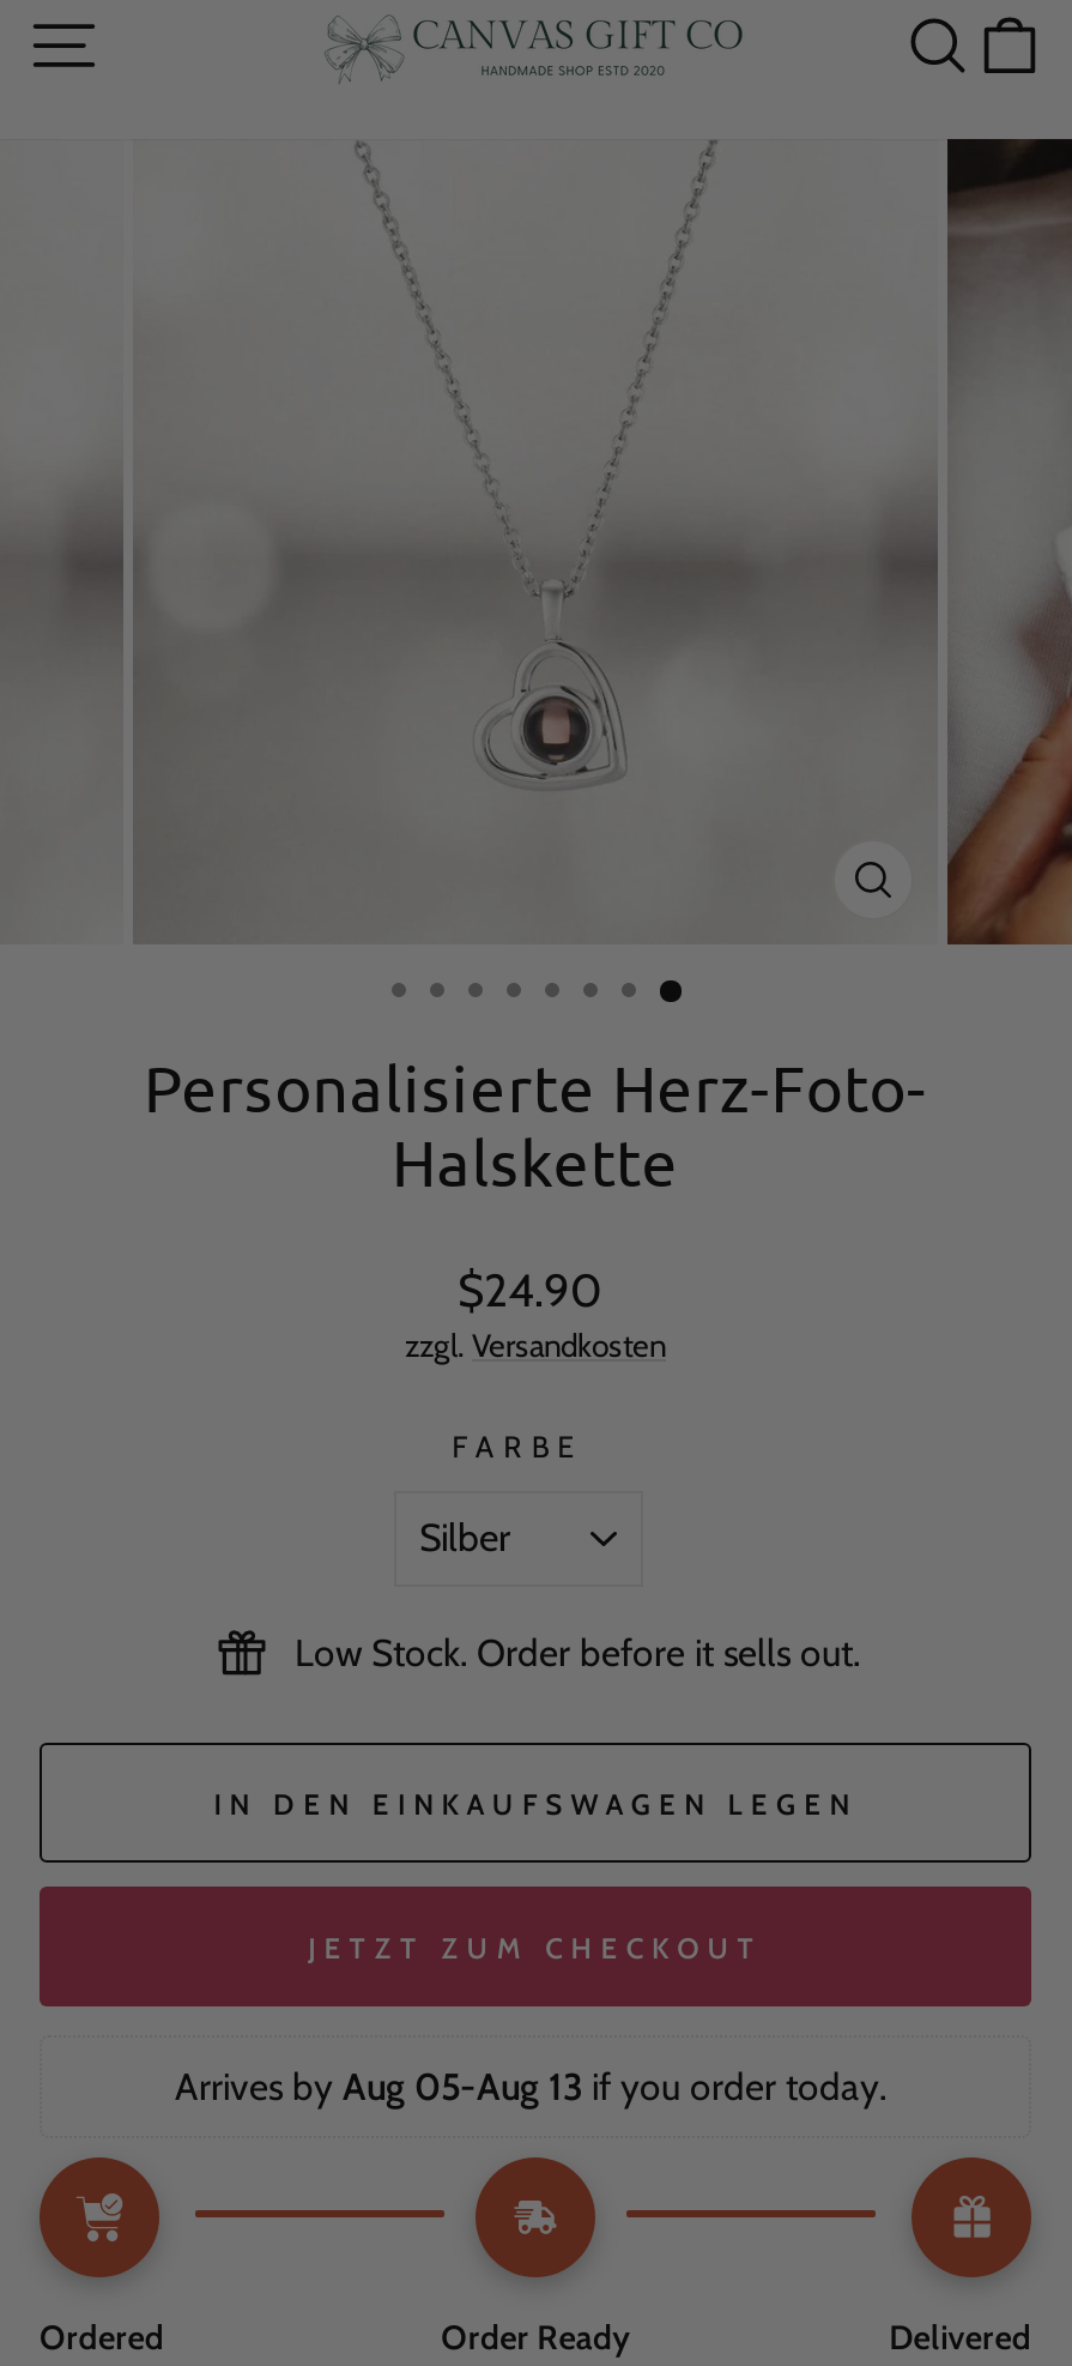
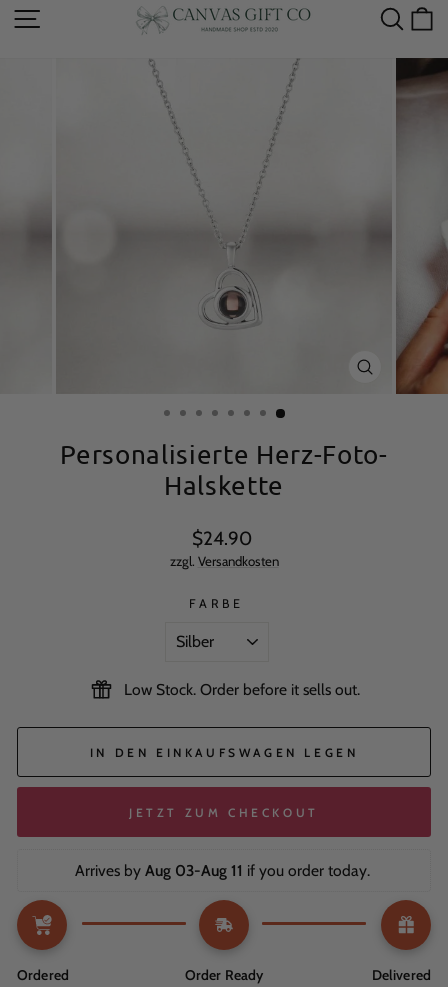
[175,2064,896,2110] Arrives by Aug 05-Aug 13 if you order today. -> [74,861,373,880] Arrives by Aug 03-Aug 11 if you order today.

